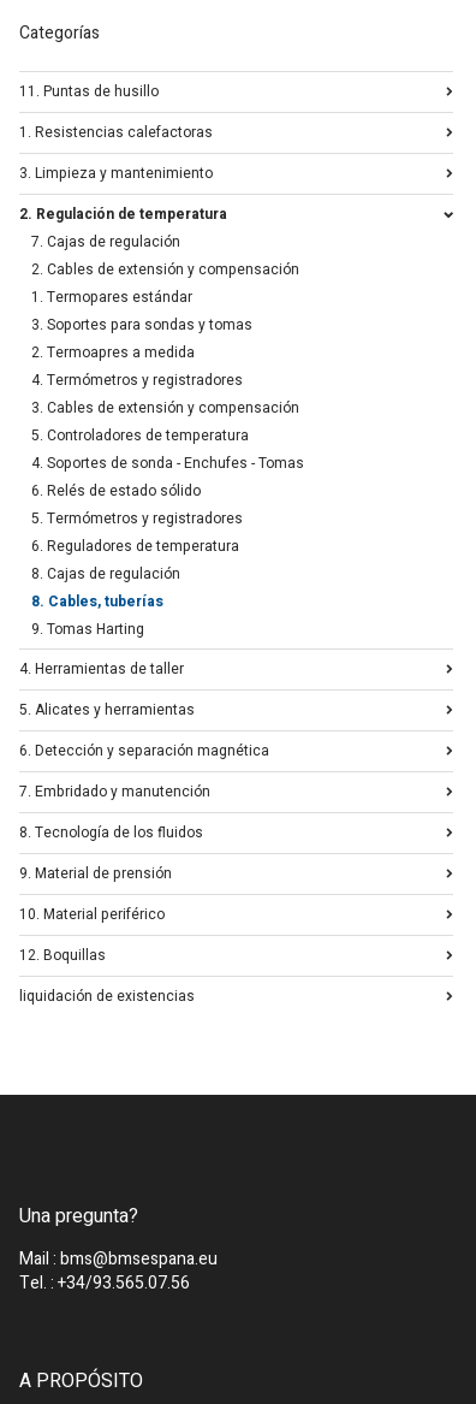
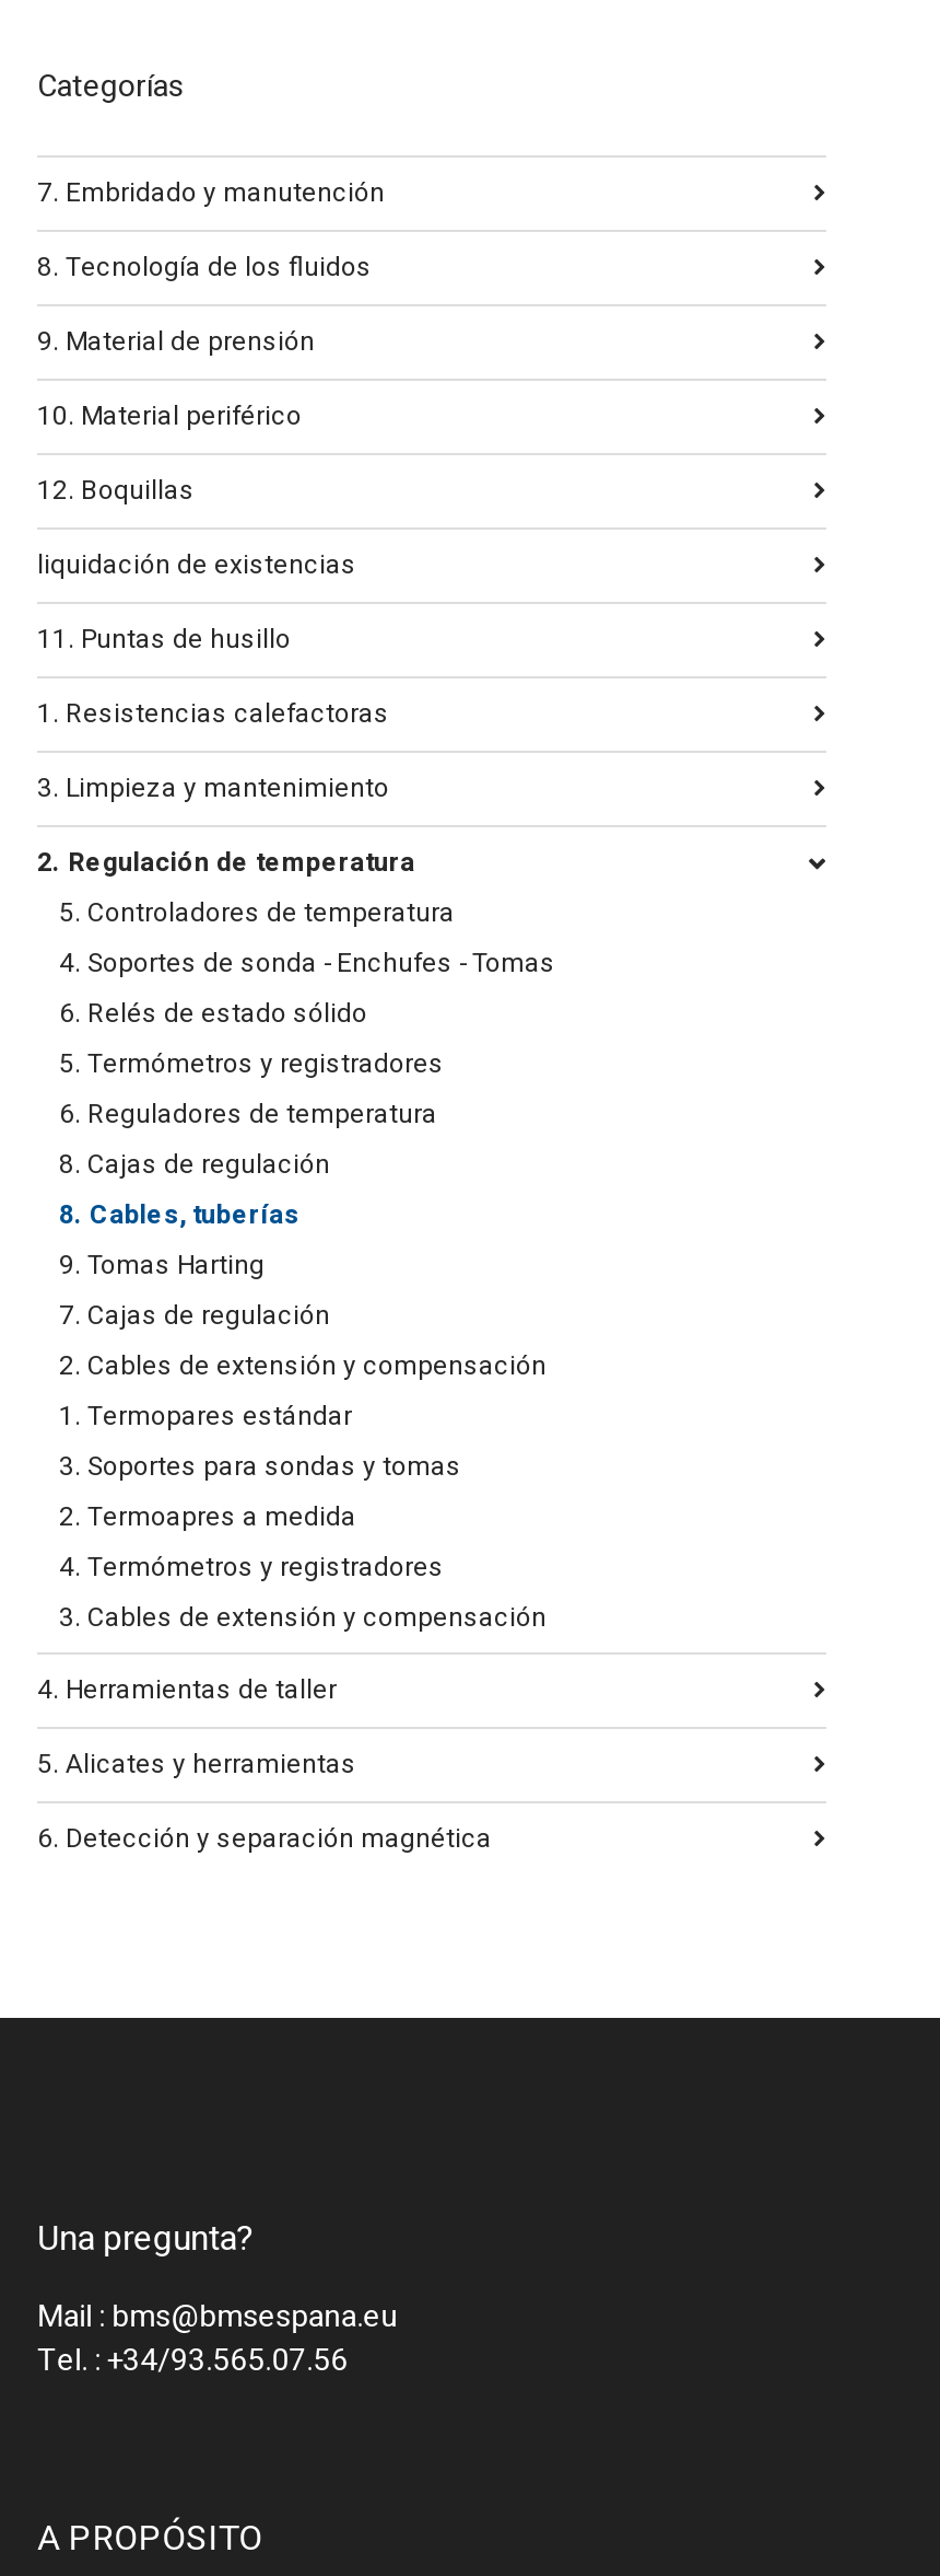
moved [19,81,227,225] -> [37,619,415,881]: 11. Puntas de husillo | 1. Resistencias calefactoras | 3. Limpieza y mantenimiento | 2. Regulación de temperatura
moved [31,231,299,419] -> [59,1295,547,1636]: 7. Cajas de regulación | 2. Cables de extensión y compensación | 1. Termopares estándar | 3. Soportes para sondas y tomas | 2. Termoapres a medida | 4. Termómetros y registradores | 3. Cables de extensión y compensación
moved [31,425,304,640] -> [59,892,555,1284]: 5. Controladores de temperatura | 4. Soportes de sonda - Enchufes - Tomas | 6. Relés de estado sólido | 5. Termómetros y registradores | 6. Reguladores de temperatura | 8. Cajas de regulación | 8. Cables, tuberías | 9. Tomas Harting
moved [19,658,269,762] -> [37,1669,492,1857]: 4. Herramientas de taller | 5. Alicates y herramientas | 6. Detección y separación magnética
moved [19,781,210,1007] -> [37,172,385,584]: 7. Embridado y manutención | 8. Tecnología de los fluidos | 9. Material de prensión | 10. Material periférico | 12. Boquillas | liquidación de existencias

